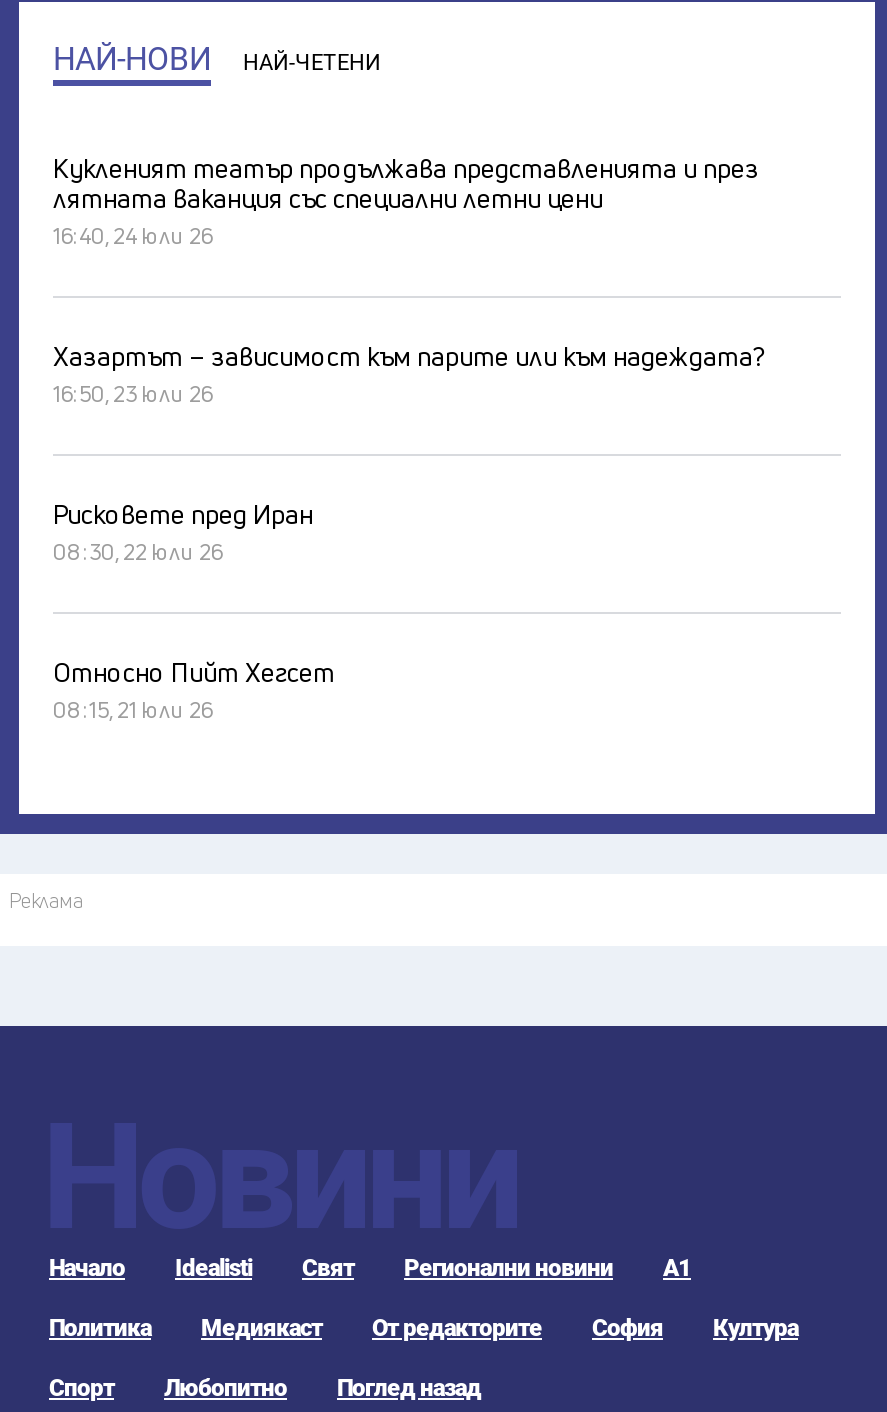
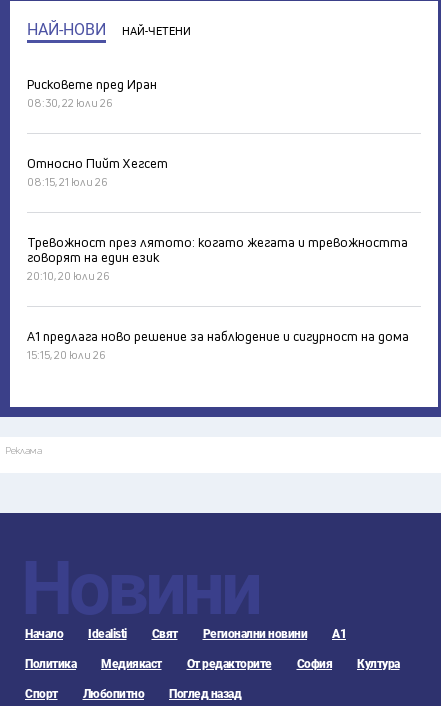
[53,150,763,408] Кукленият театър продължава представленията и през | лятната ваканция със специални летни цени | 16:40, 24 юли 26 | Хазартът – зависимост към парите или към надеждата? | 16:50, 23 юли 26 -> none
moved [53,496,335,724] -> [27,75,168,189]: Рисковете пред Иран | 08:30, 22 юли 26 | Относно Пийт Хегсет | 08:15, 21 юли 26
none -> [27,233,409,362] Тревожност през лятото: когато жегата и тревожността | говорят на един език | 20:10, 20 юли 26 | А1 предлага ново решение за наблюдение и сигурност на дома | 15:15, 20 юли 26

